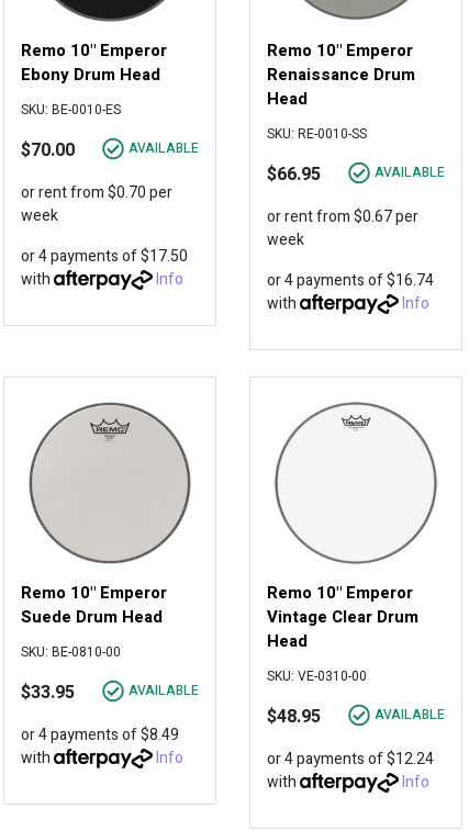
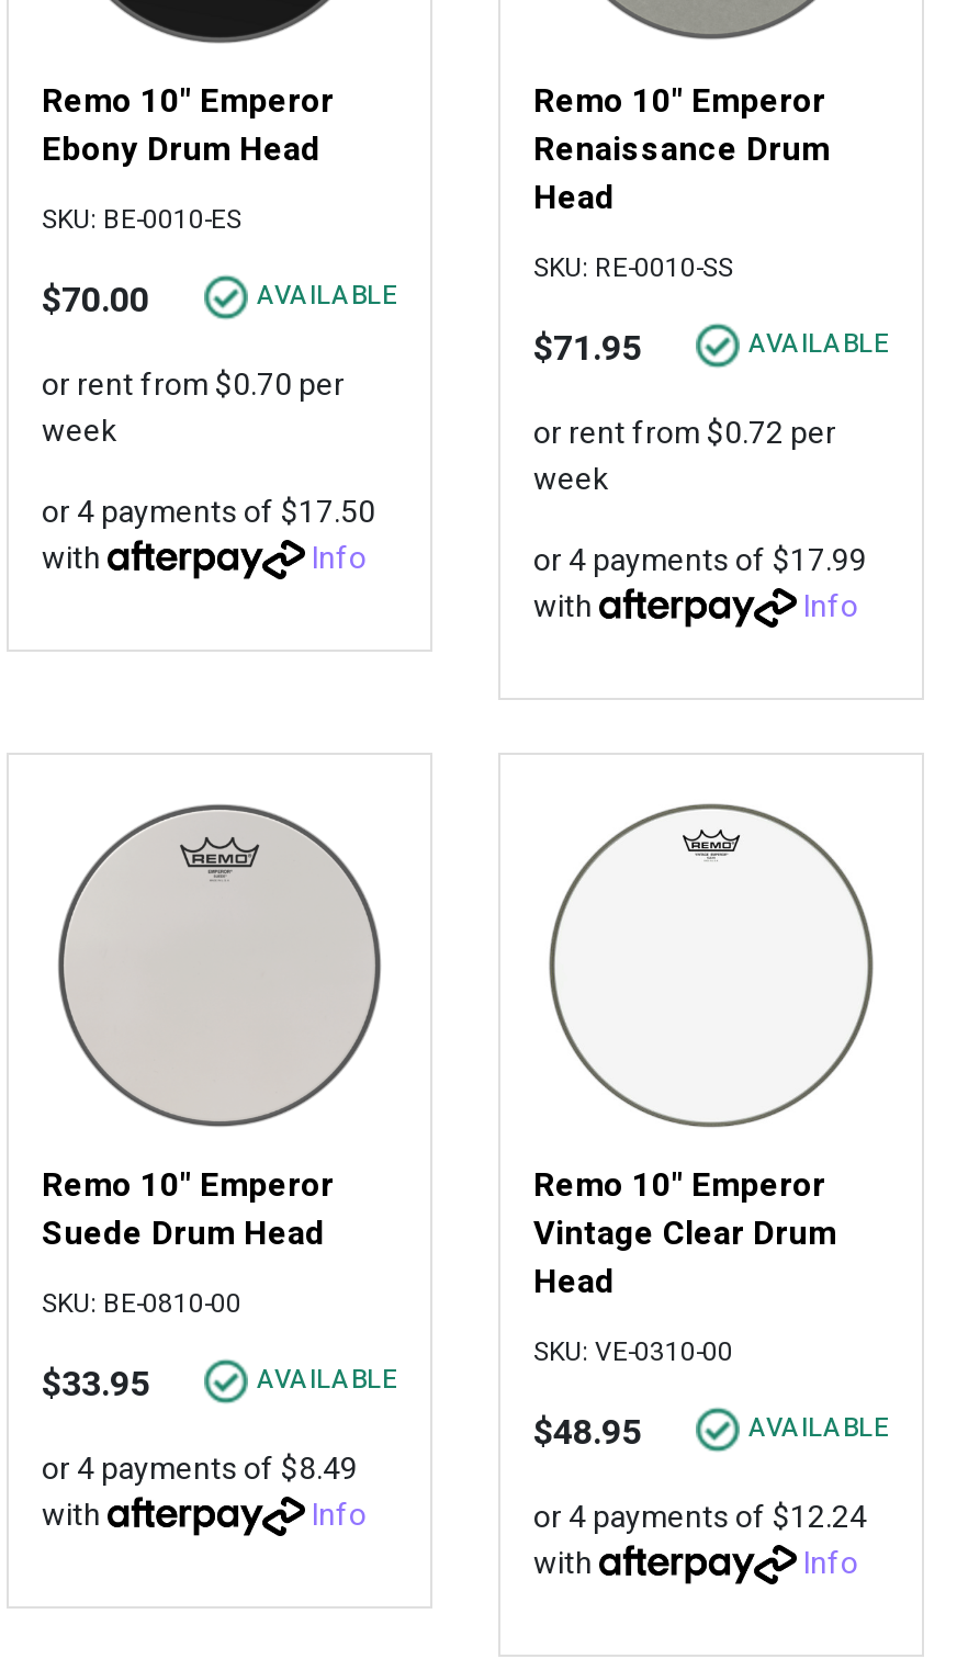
[267,161,321,187] $66.95 -> [533,322,641,375] $71.95
[267,205,418,228] or rent from $0.67 per -> [533,410,836,456] or rent from $0.72 per
[267,269,434,292] or 4 payments of $16.74 -> [533,537,867,583] or 4 payments of $17.99

